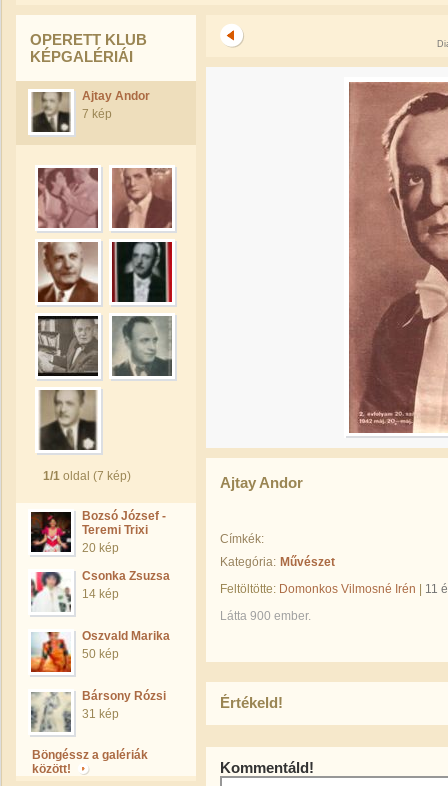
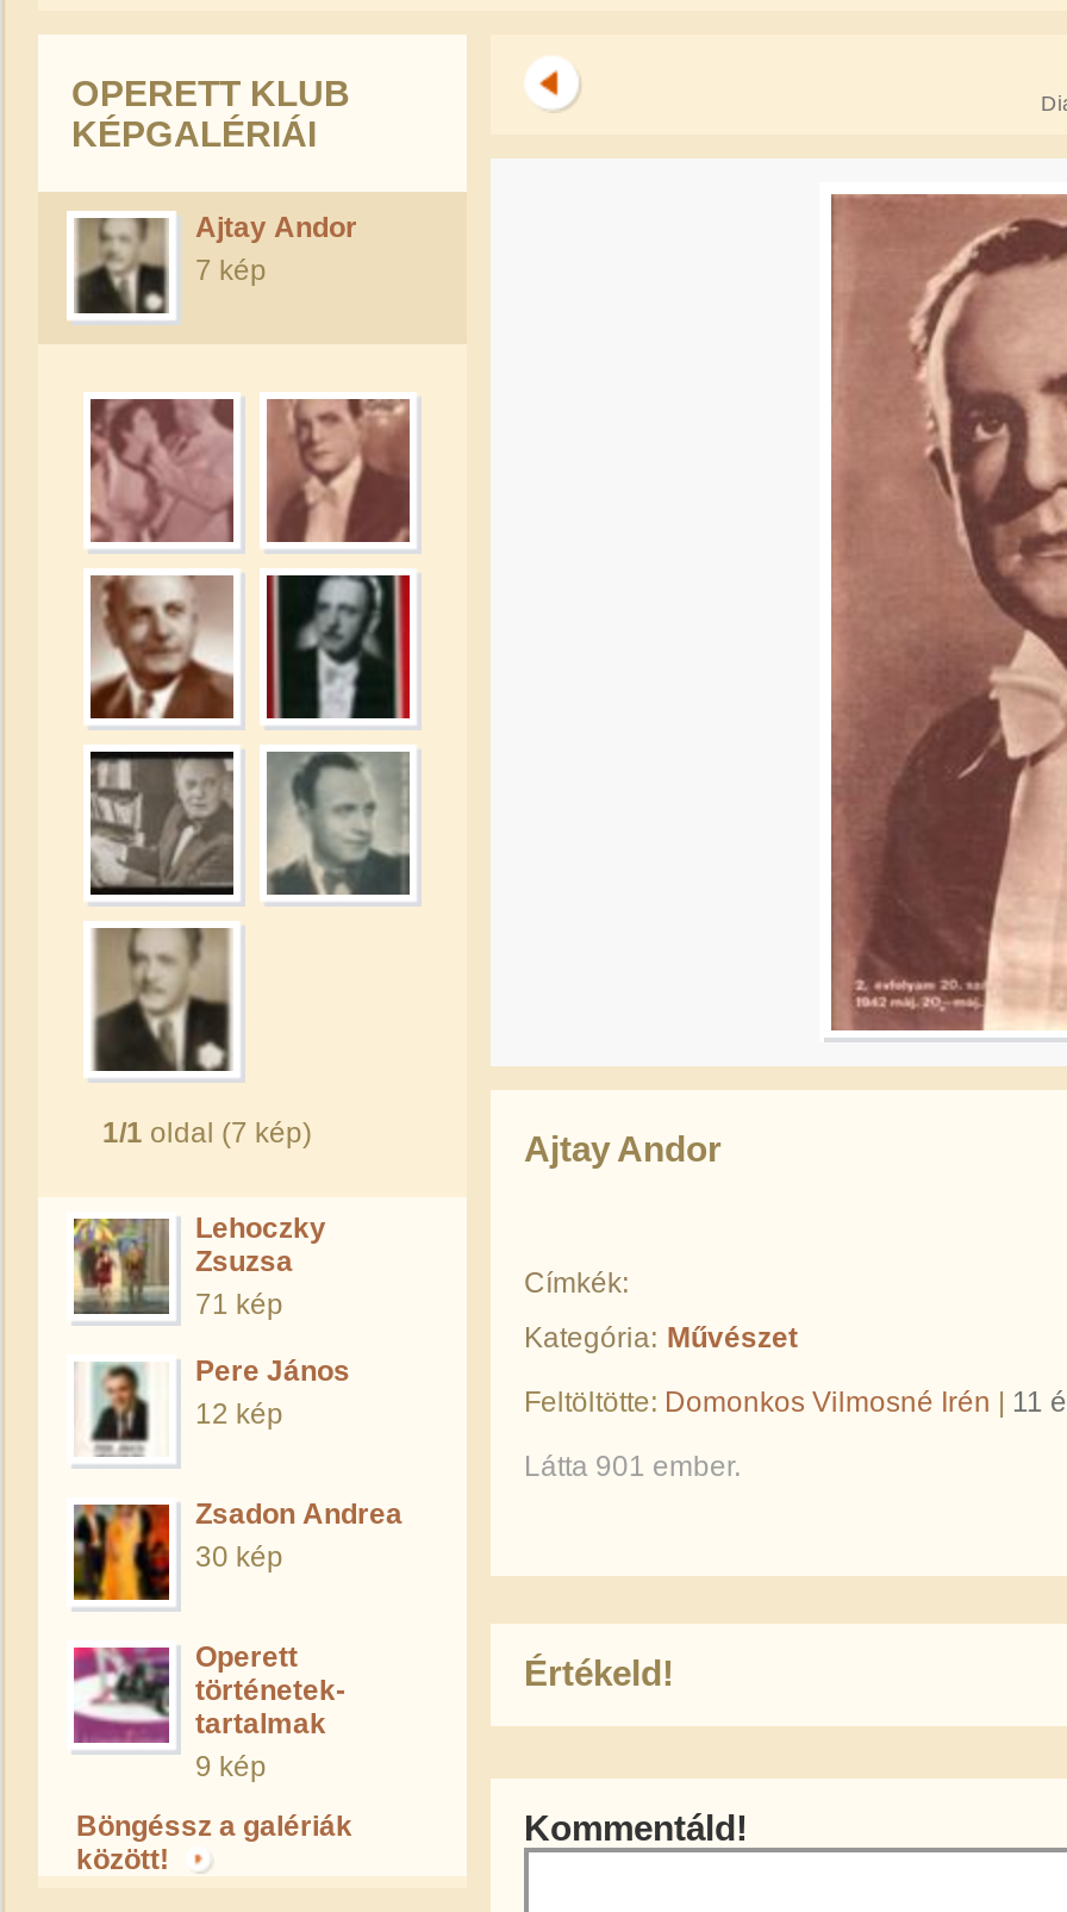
[30,509,166,555] [image] | Bozsó József - | Teremi Trixi | 20 kép -> [71,1212,326,1321] [image] | Lehoczky | Zsuzsa | 71 kép
[30,569,170,613] [image] | Csonka Zsuzsa | 14 kép -> [74,1354,350,1457] [image] | Pere János | 12 kép
[220,609,311,623] Látta 900 ember. -> [524,1450,741,1483] Látta 901 ember.
[30,629,170,673] [image] | Oszvald Marika | 50 kép -> [71,1497,403,1602] [image] | Zsadon Andrea | 30 kép
[30,689,166,732] [image] | Bársony Rózsi | 31 kép -> [71,1640,345,1783] [image] | Operett | történetek- | tartalmak | 9 kép

